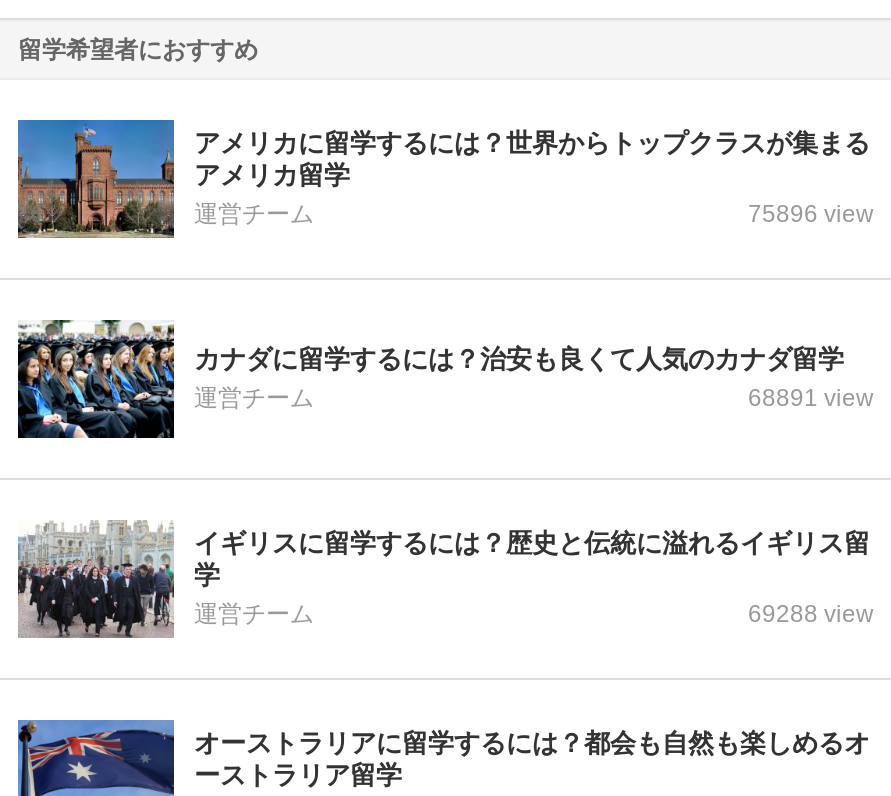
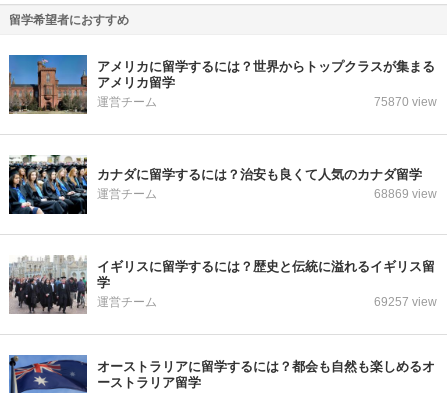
[748,200,874,228] 75896 view -> [374,95,437,109] 75870 view
[748,384,874,412] 68891 view -> [374,187,437,201] 68869 view
[748,600,874,628] 69288 view -> [374,295,437,309] 69257 view

